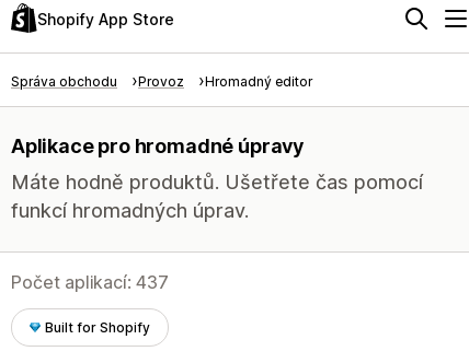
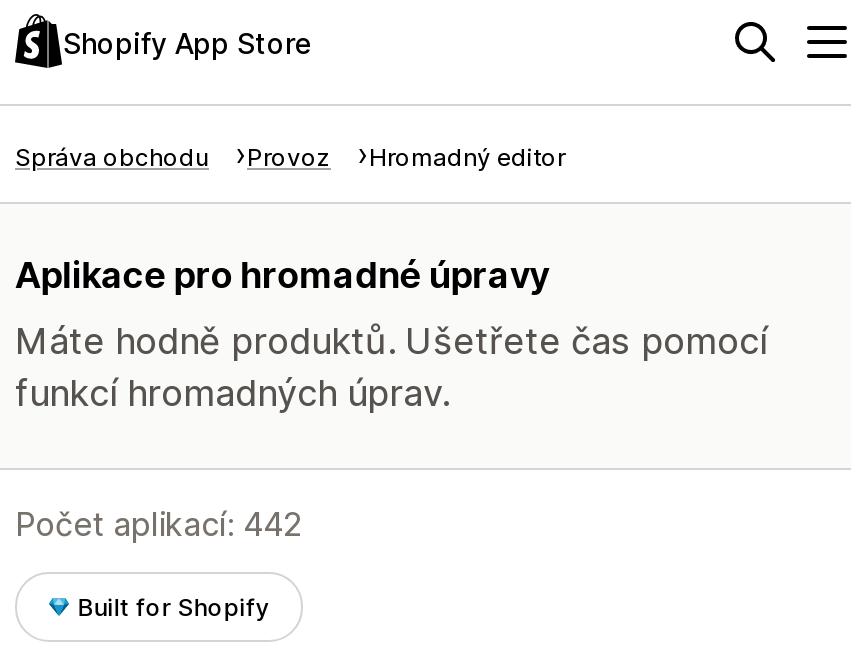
[11,271,169,293] Počet aplikací: 437 -> [15,504,303,544] Počet aplikací: 442

